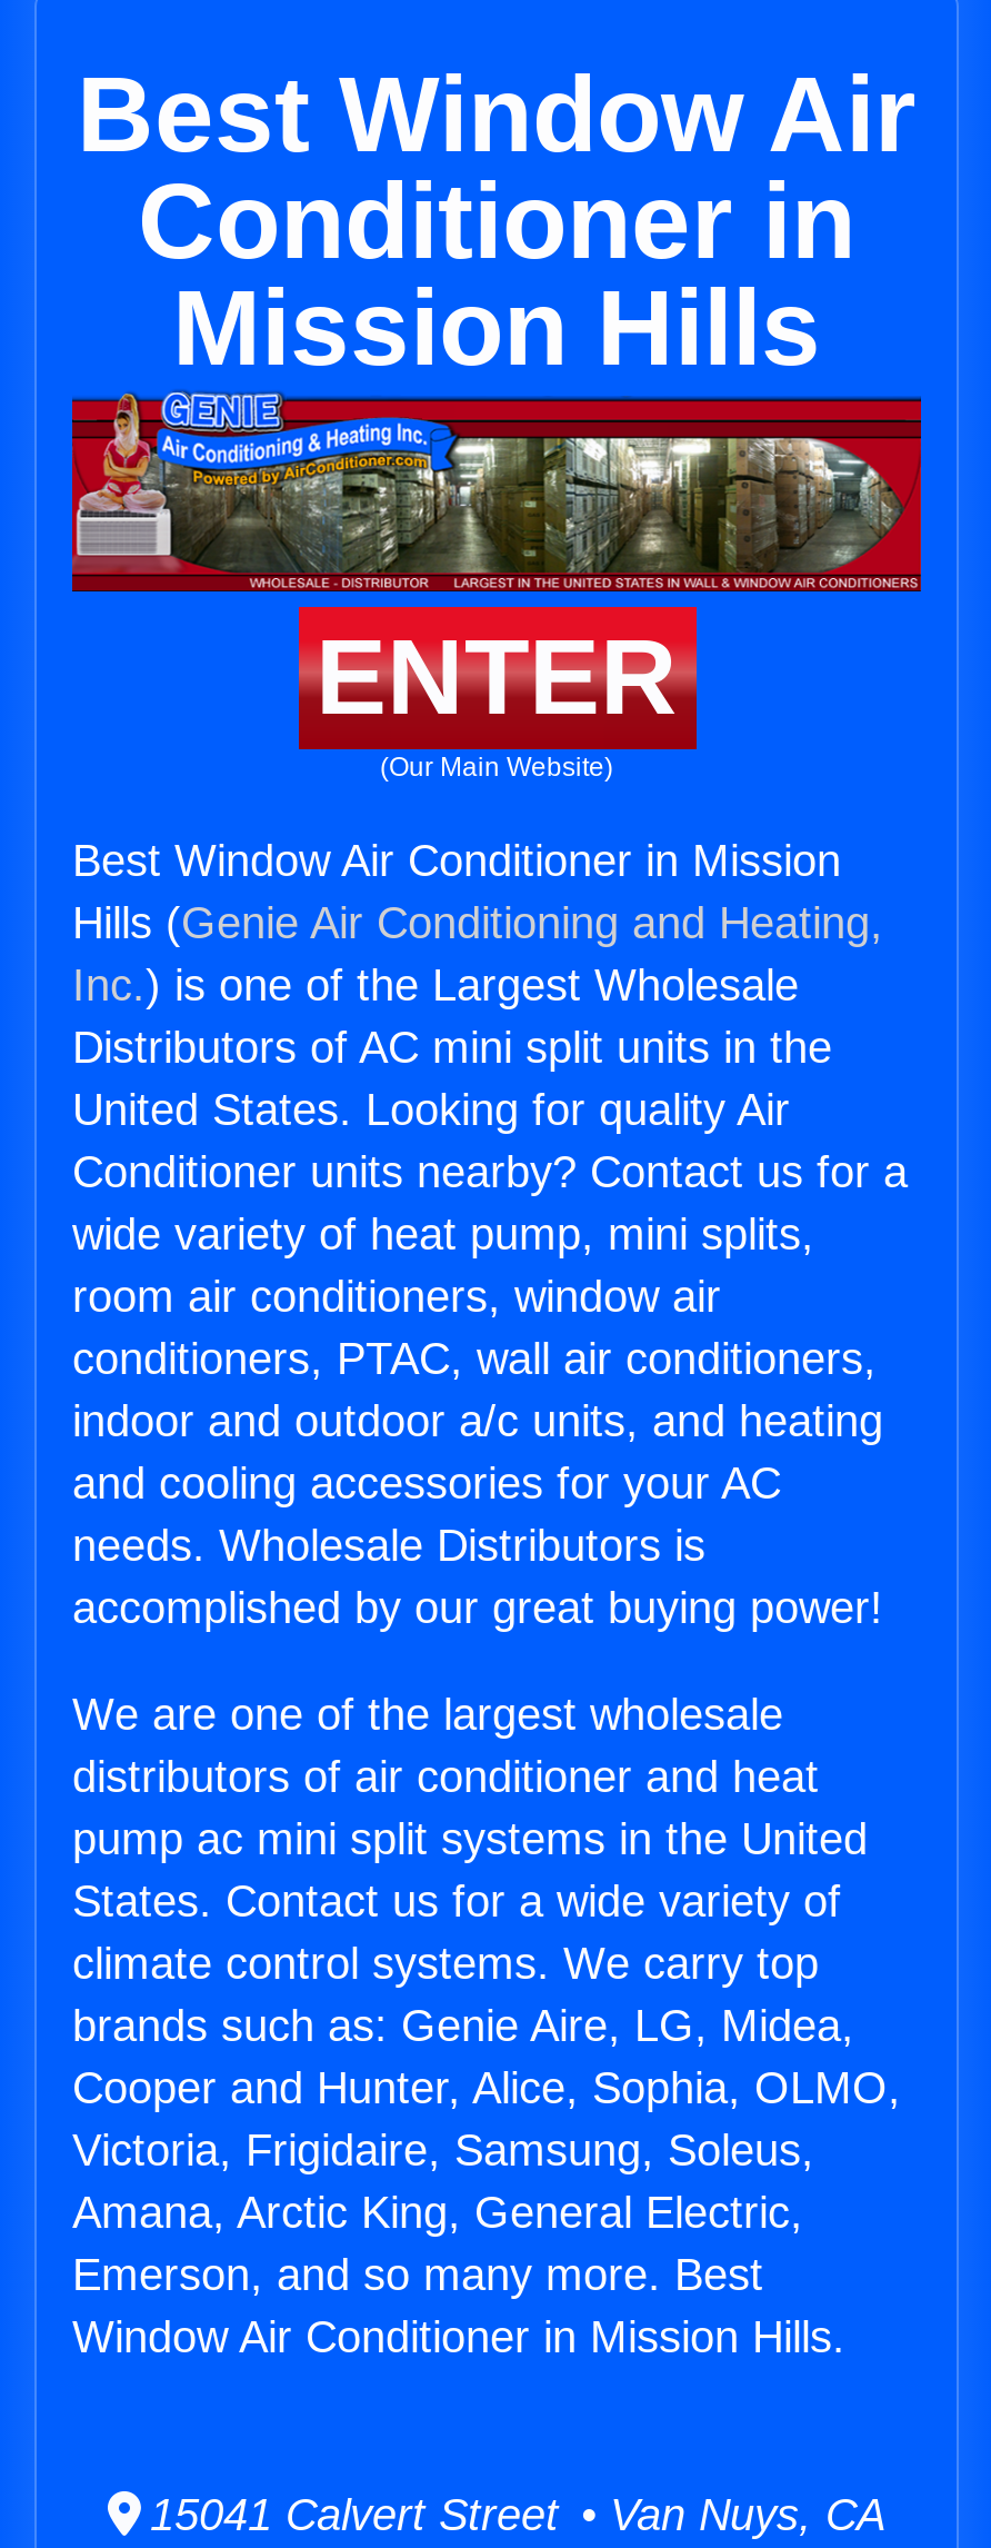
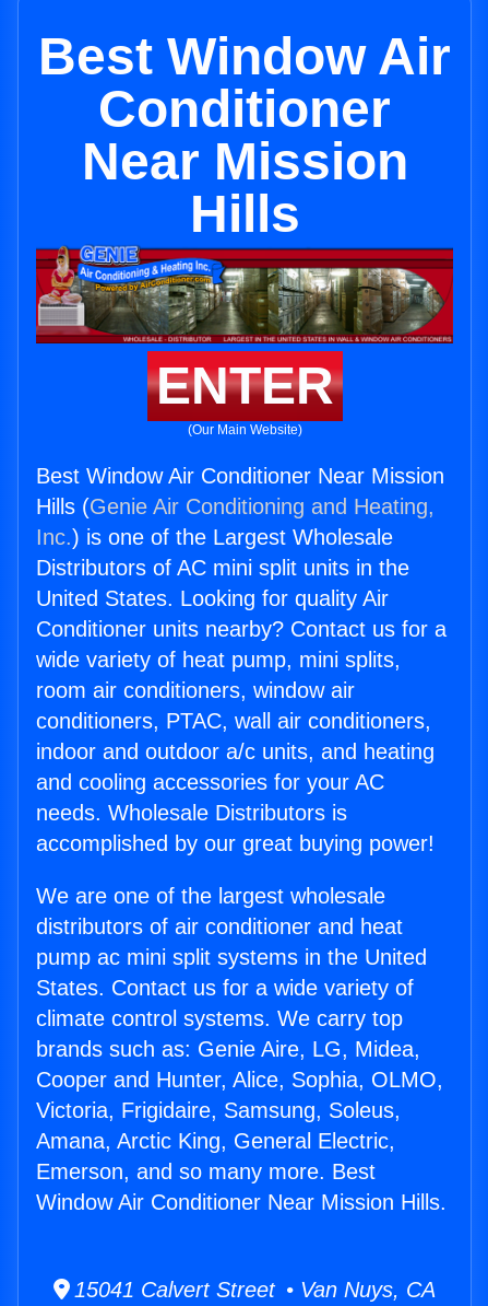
[138,162,855,387] Conditioner in | Mission Hills -> [81,80,408,243] Conditioner | Near Mission | Hills
[72,836,841,885] Best Window Air Conditioner in Mission -> [36,464,444,488] Best Window Air Conditioner Near Mission
[72,2313,845,2361] Window Air Conditioner in Mission Hills. -> [36,1190,447,1214] Window Air Conditioner Near Mission Hills.

